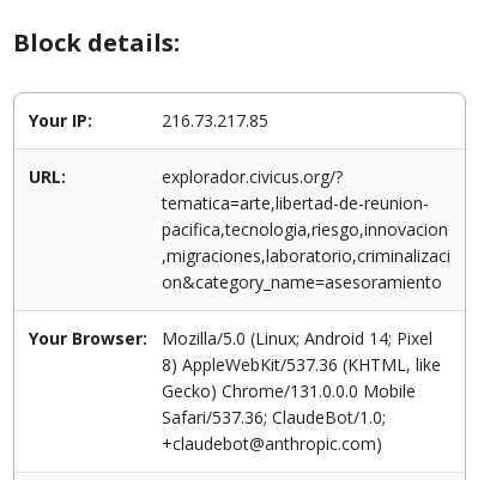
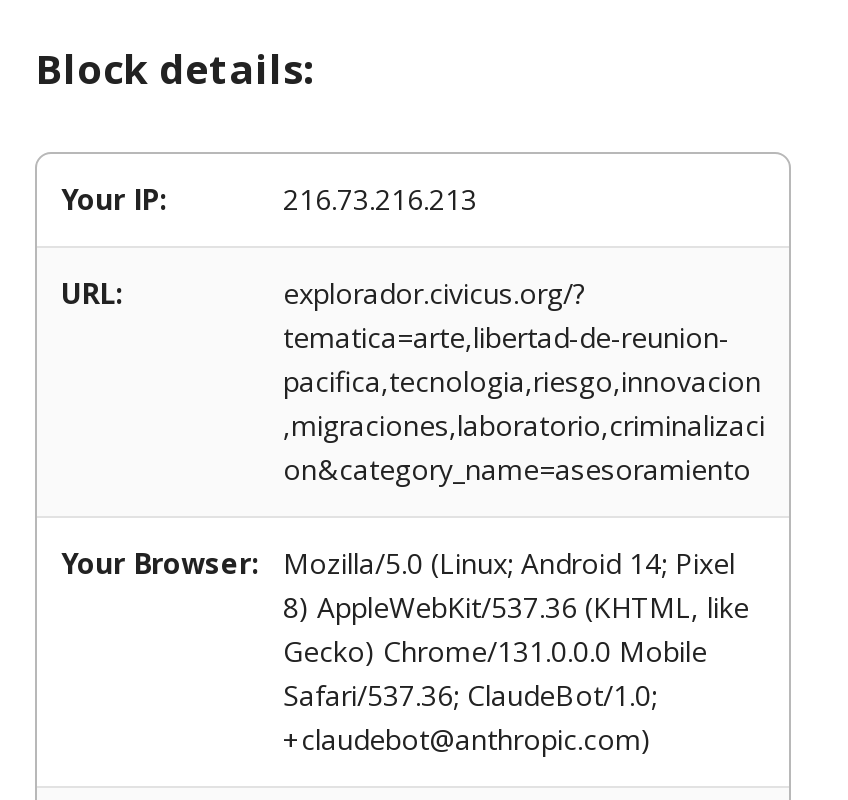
[162,109,268,132] 216.73.217.85 -> [283,180,477,218] 216.73.216.213

